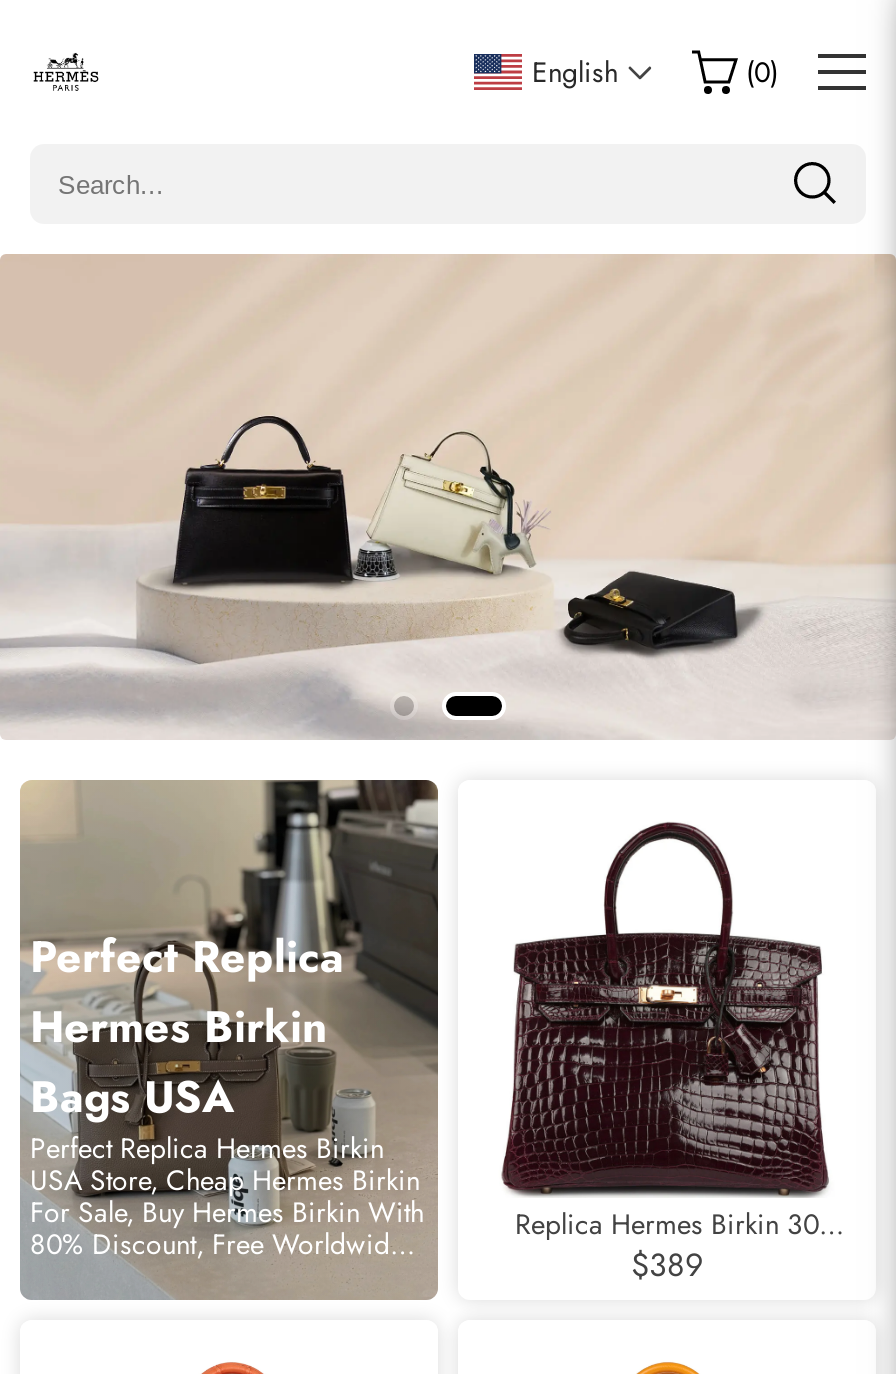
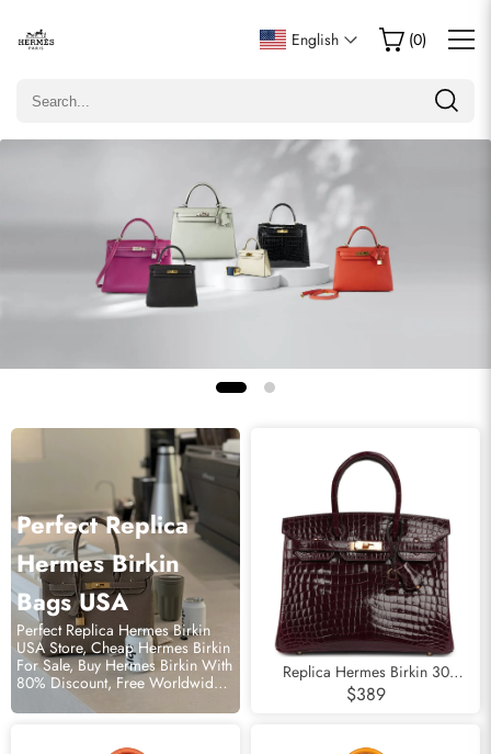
[6,254,890,740] [image] -> [3,139,488,405] [image]

